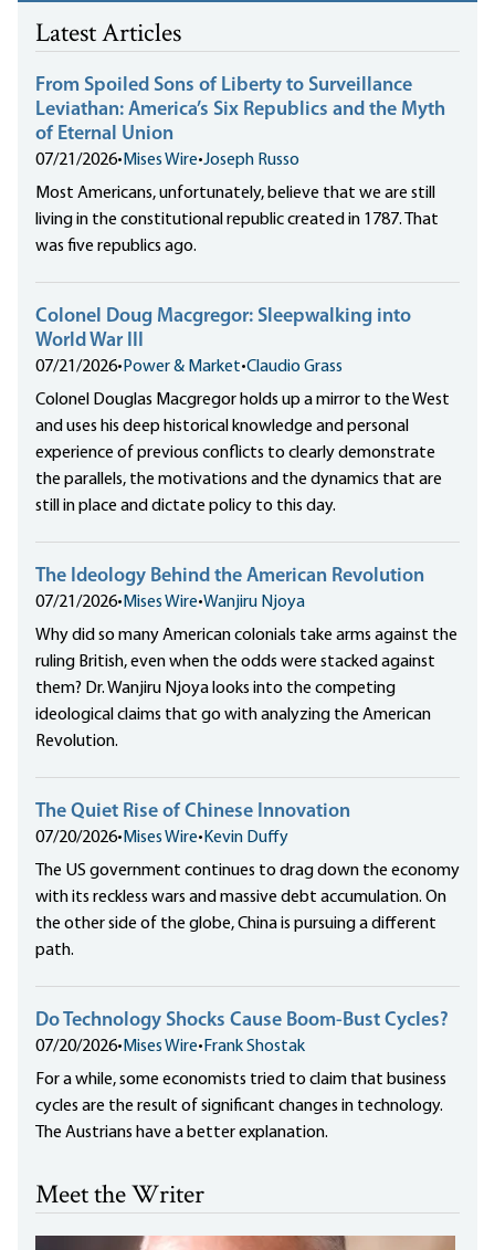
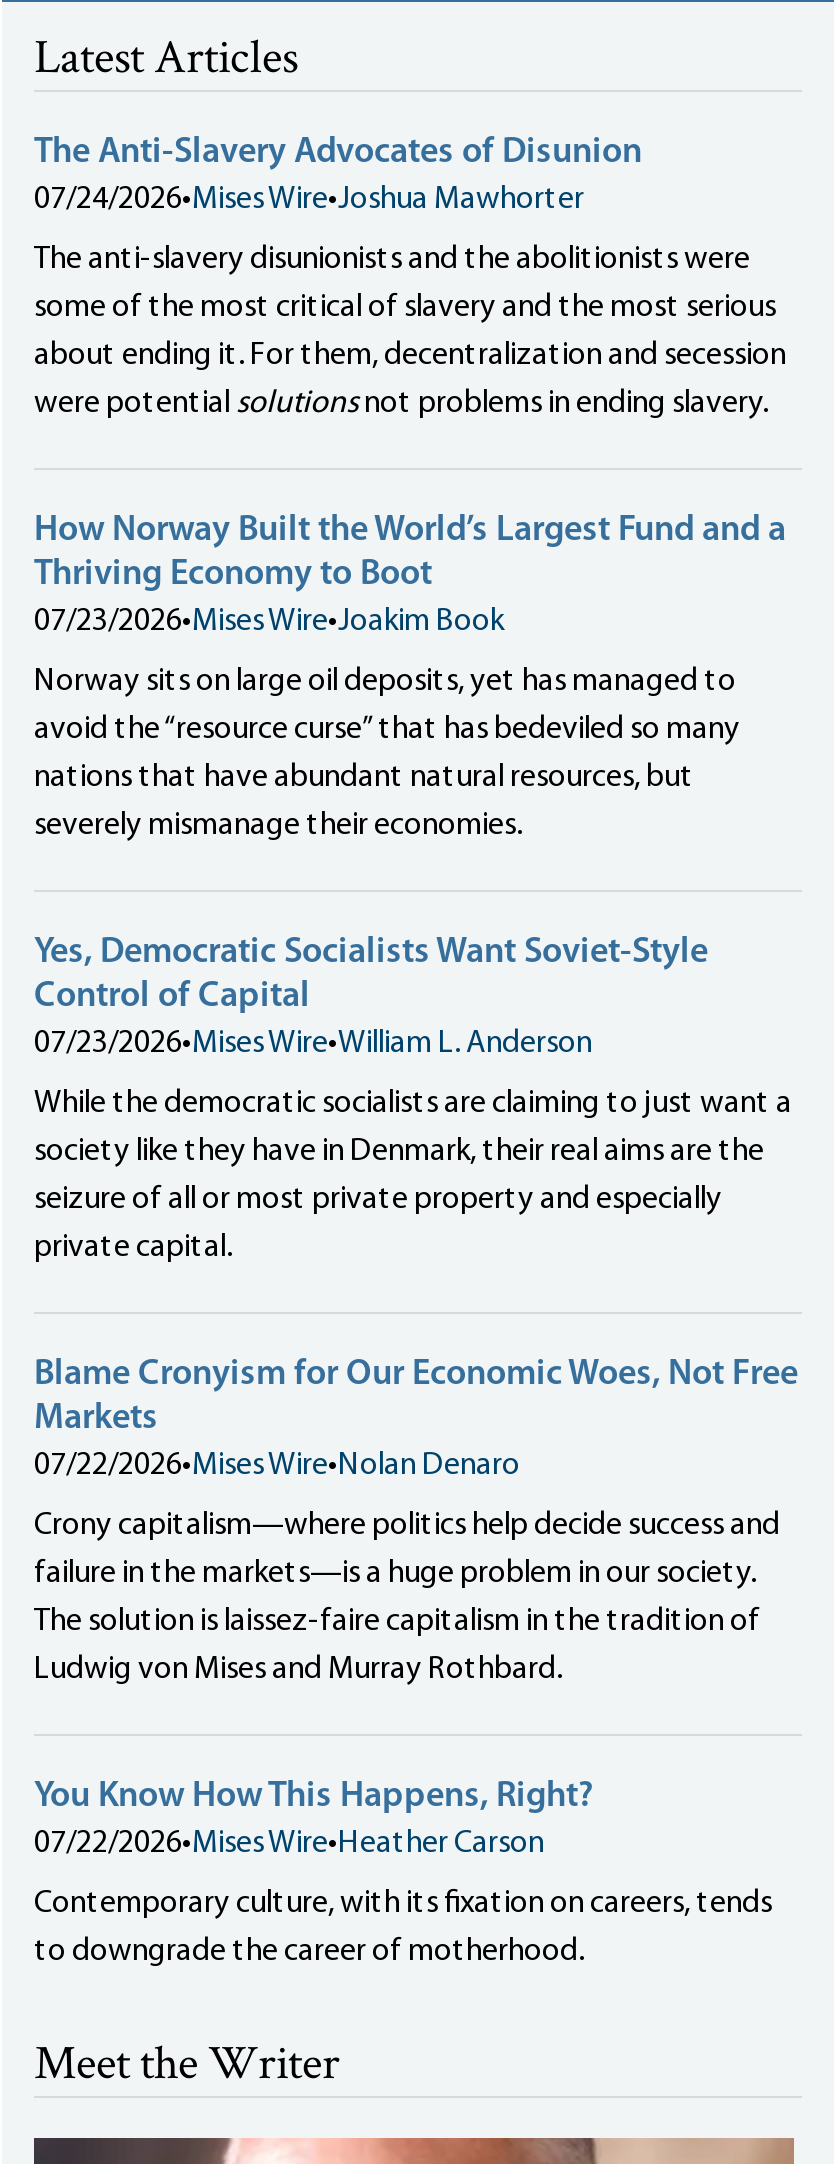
[35,75,460,1141] From Spoiled Sons of Liberty to Surveillance | Leviathan: America’s Six Republics and the Myth | of Eternal Union | 07/21/2026• Mises Wire•Joseph Russo | Most Americans, unfortunately, believe that we are still | living in the constitutional republic created in 1787. That | was five republics ago. | Colonel Doug Macgregor: Sleepwalking into | World War III | 07/21/2026• Power & Market•Claudio Grass | Colonel Douglas Macgregor holds up a mirror to the West | and uses his deep historical knowledge and personal | experience of previous conflicts to clearly demonstrate | the parallels, the motivations and the dynamics that are | still in place and dictate policy to this day. | The Ideology Behind the American Revolution | 07/21/2026• Mises Wire•Wanjiru Njoya | Why did so many American colonials take arms against the | ruling British, even when the odds were stacked against | them? Dr. Wanjiru Njoya looks into the competing | ideological claims that go with analyzing the American | Revolution. | The Quiet Rise of Chinese Innovation | 07/20/2026• Mises Wire• Kevin Duffy | The US government continues to drag down the economy | with its reckless wars and massive debt accumulation. On | the other side of the globe, China is pursuing a different | path. | Do Technology Shocks Cause Boom-Bust Cycles? | 07/20/2026• Mises Wire• Frank Shostak | For a while, some economists tried to claim that business | cycles are the result of significant changes in technology. | The Austrians have a better explanation. -> [34,133,798,1967] The Anti-Slavery Advocates of Disunion | 07/24/2026•Mises Wire•Joshua Mawhorter | The anti-slavery disunionists and the abolitionists were | some of the most critical of slavery and the most serious | about ending it. For them, decentralization and secession | were potential solutions not problems in ending slavery. | How Norway Built the World’s Largest Fund and a | Thriving Economy to Boot | 07/23/2026•Mises Wire•Joakim Book | Norway sits on large oil deposits, yet has managed to | avoid the “resource curse” that has bedeviled so many | nations that have abundant natural resources, but | severely mismanage their economies. | Yes, Democratic Socialists Want Soviet-Style | Control of Capital | 07/23/2026•Mises Wire•William L. Anderson | While the democratic socialists are claiming to just want a | society like they have in Denmark, their real aims are the | seizure of all or most private property and especially | private capital. | Blame Cronyism for Our Economic Woes, Not Free | Markets | 07/22/2026•Mises Wire•Nolan Denaro | Crony capitalism—where politics help decide success and | failure in the markets—is a huge problem in our society. | The solution is laissez-faire capitalism in the tradition of | Ludwig von Mises and Murray Rothbard. | You Know How This Happens, Right? | 07/22/2026•Mises Wire•Heather Carson | Contemporary culture, with its fixation on careers, tends | to downgrade the career of motherhood.

